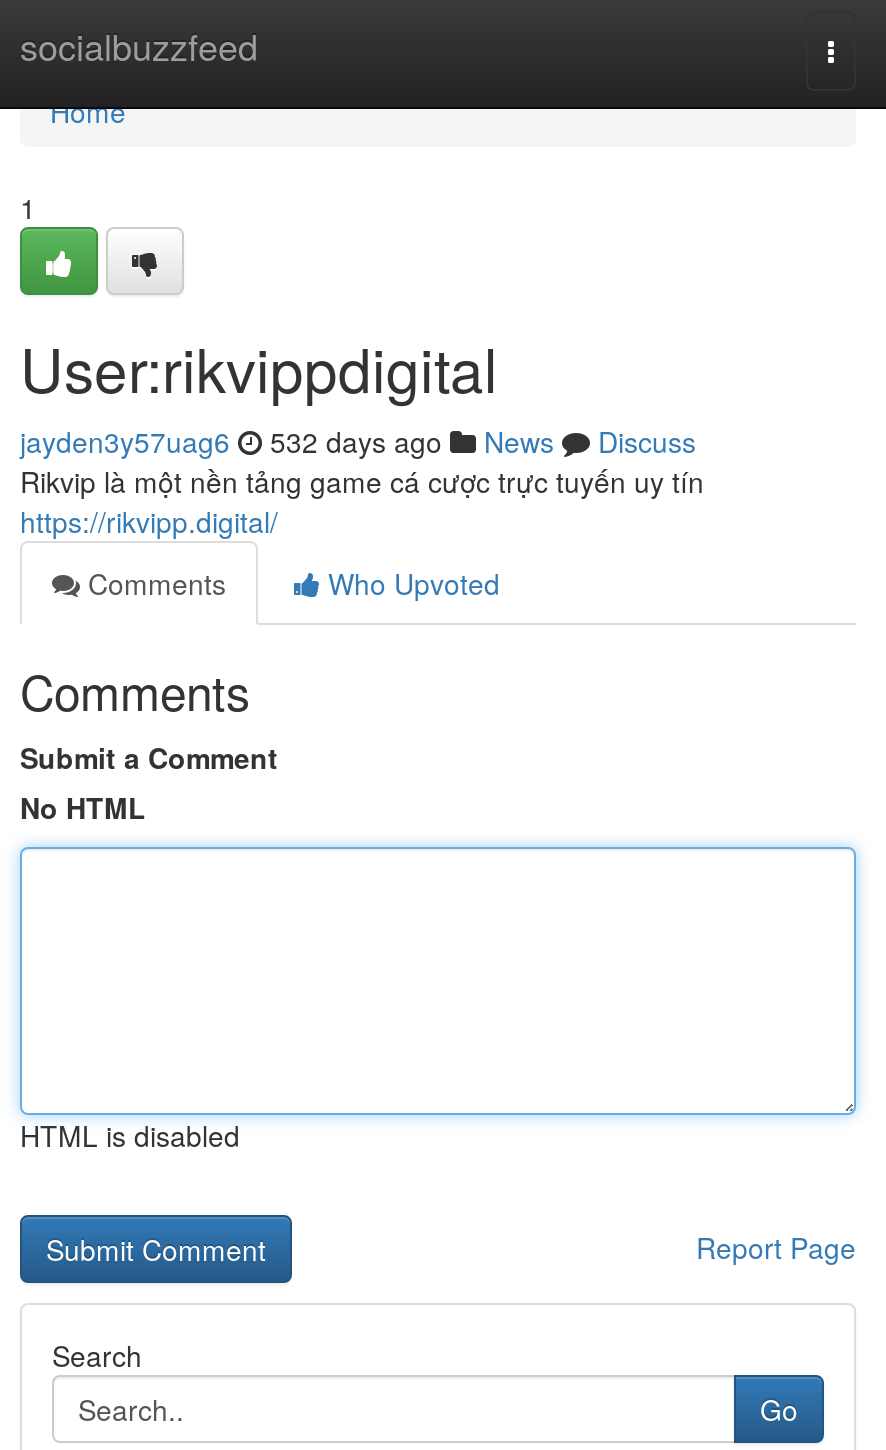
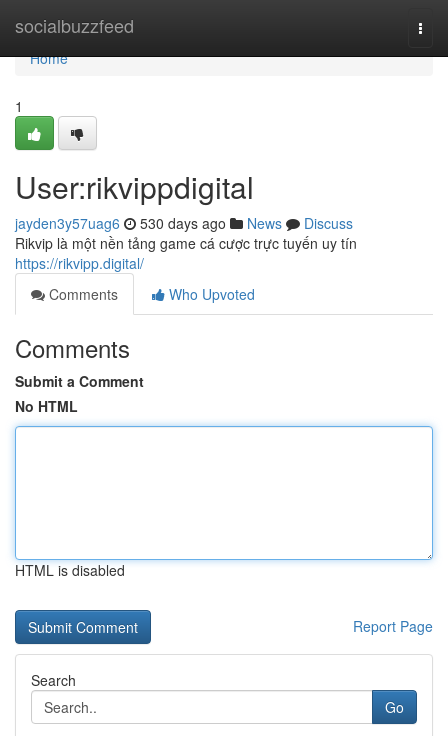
[20,421,696,461] jayden3y57uag6 532 days ago News Discuss -> [15,213,353,233] jayden3y57uag6 530 days ago News Discuss

